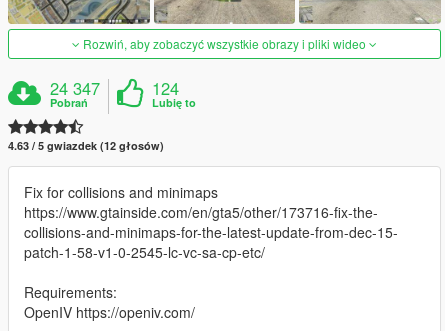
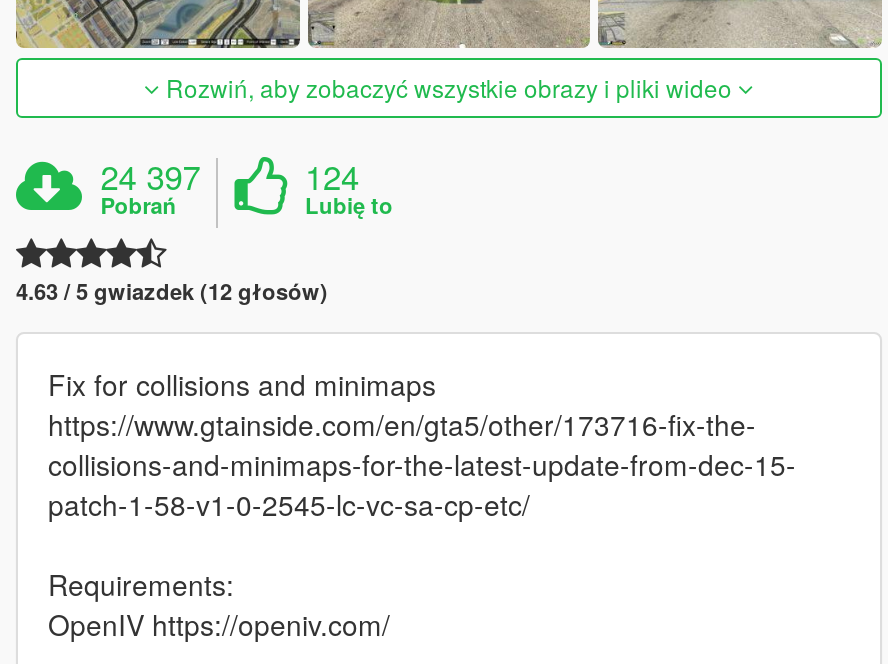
[50,76,100,100] 24 347 -> [100,152,200,200] 24 397

